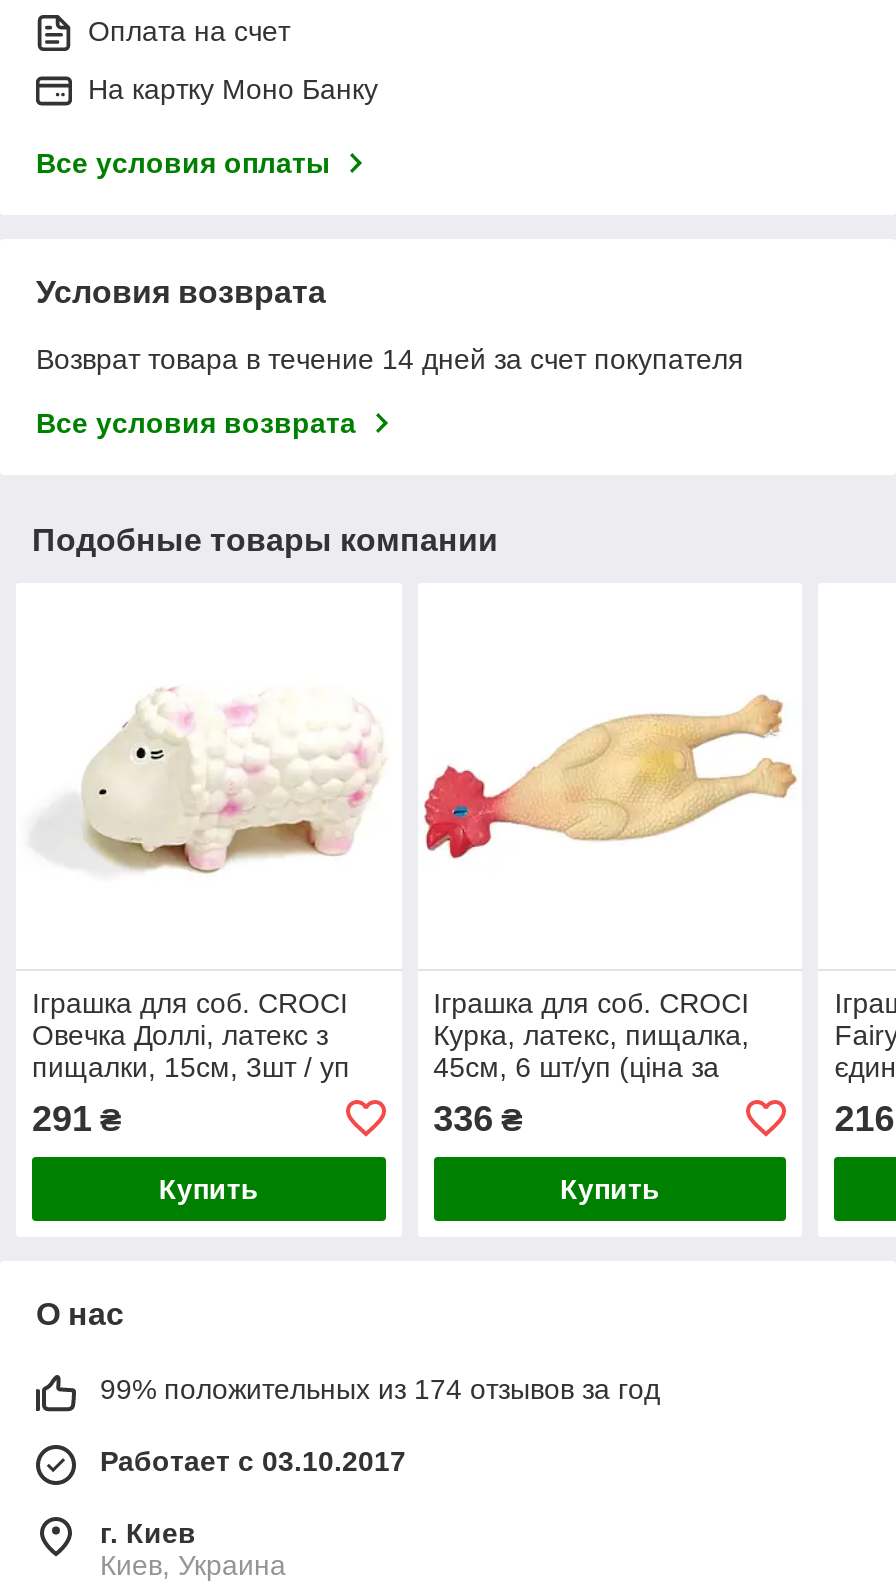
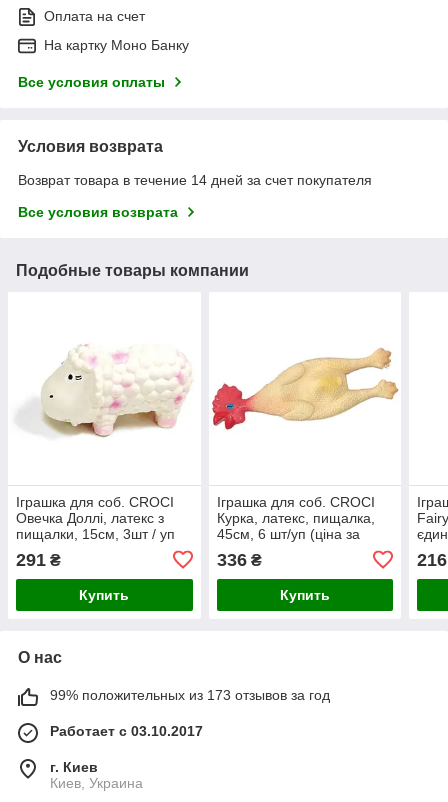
[100,1373,660,1405] 99% положительных из 174 отзывов за год -> [50,687,330,703] 99% положительных из 173 отзывов за год

